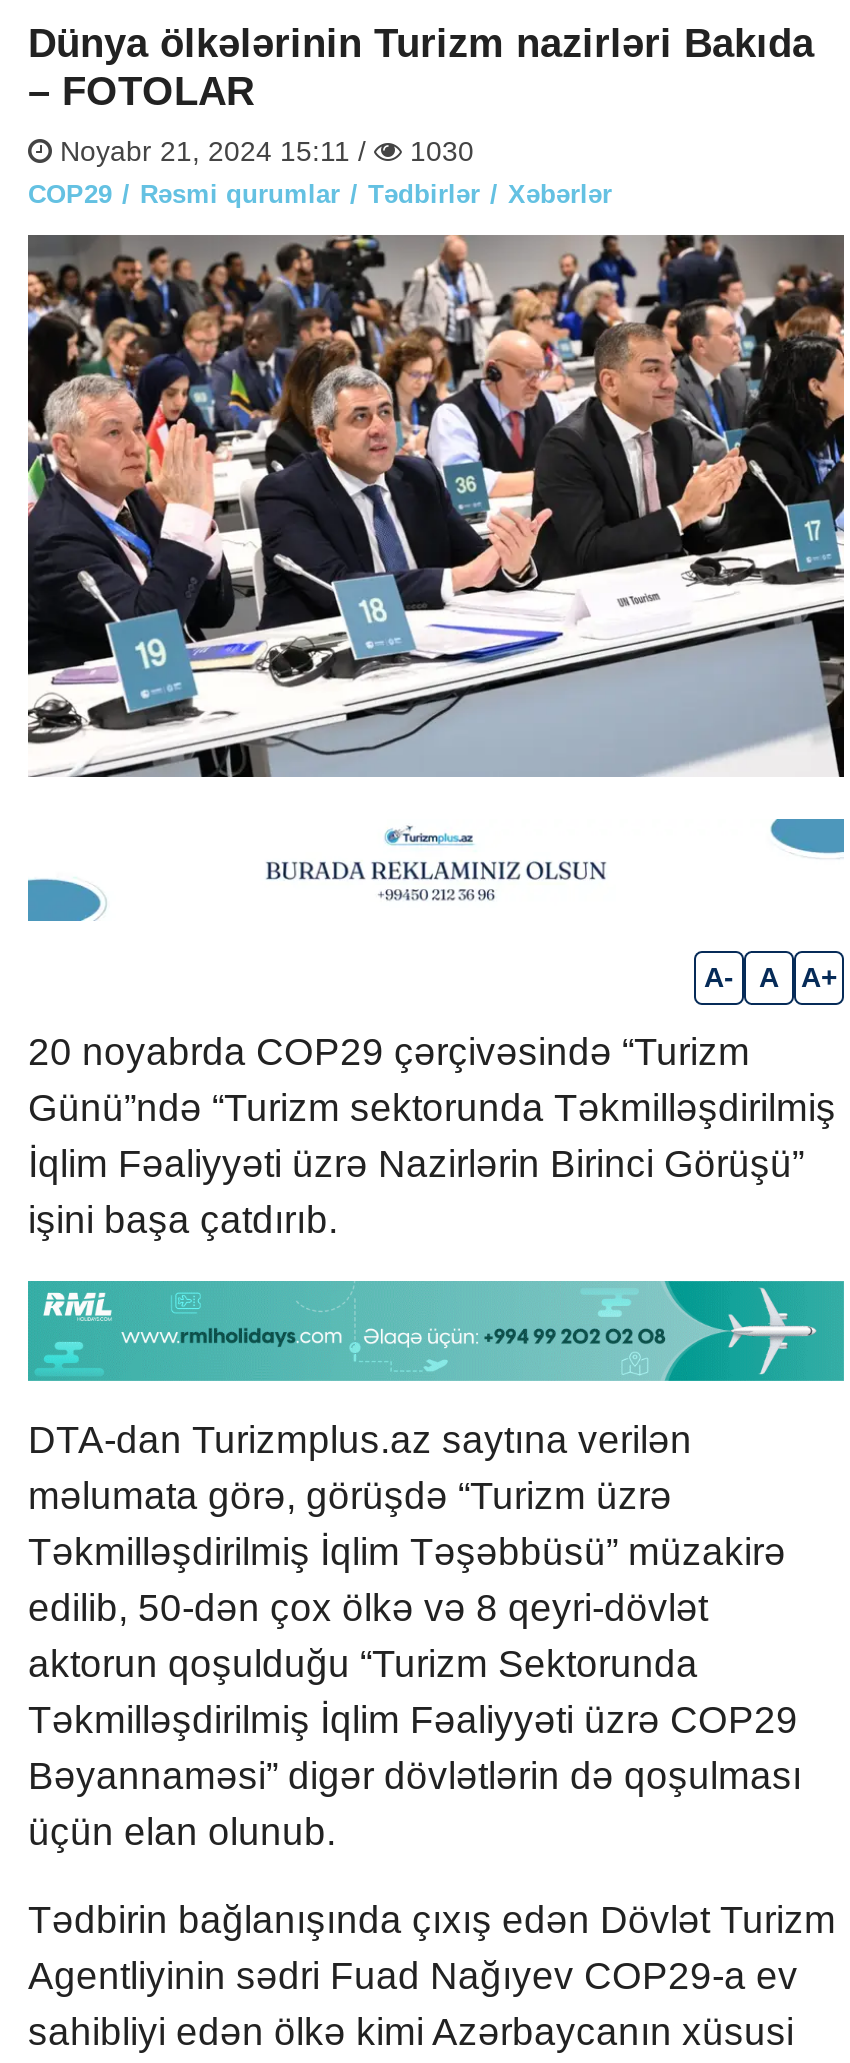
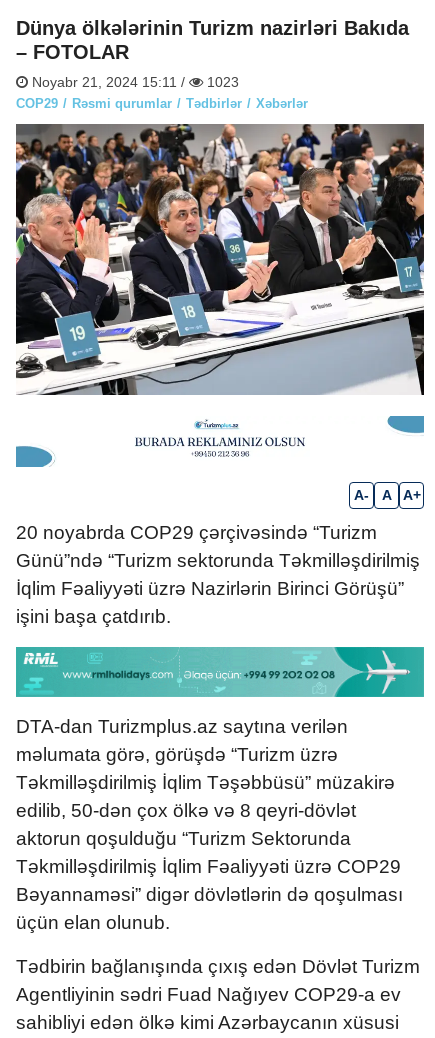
[52,134,474,166] Noyabr 21, 2024 15:11 / 1030 -> [28,74,239,90] Noyabr 21, 2024 15:11 / 1023

